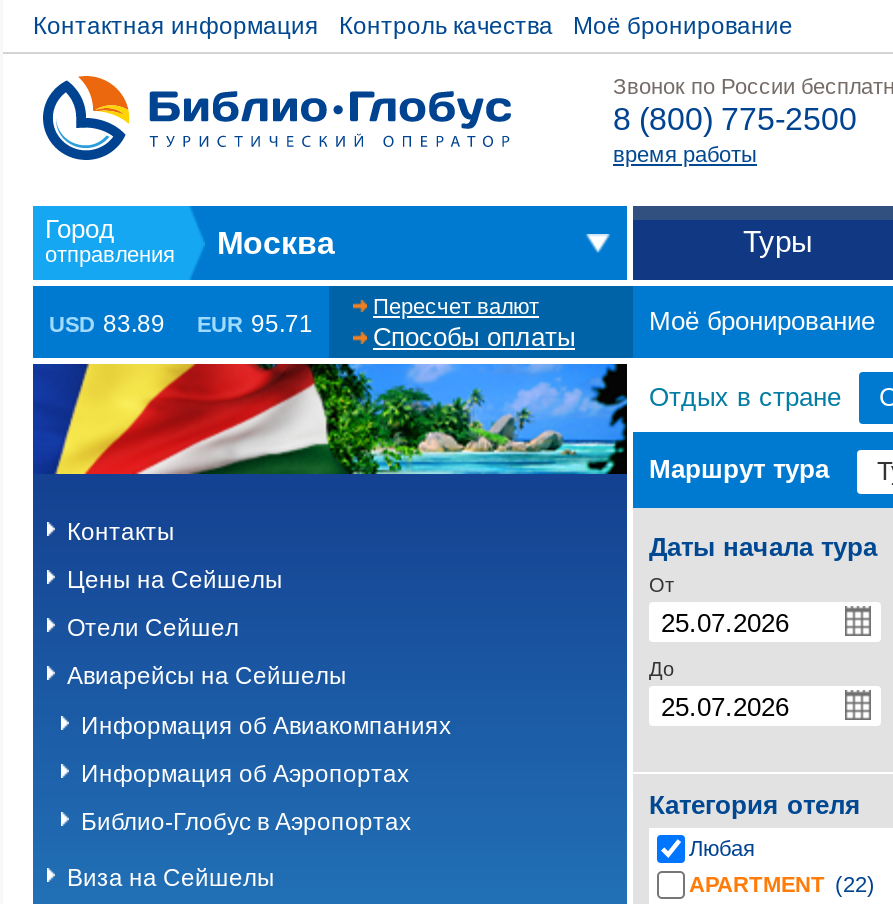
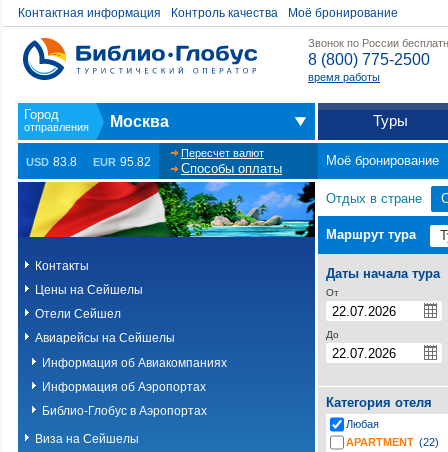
[49,310,165,338] USD 83.89 -> [26,155,77,169] USD 83.8
[197,310,313,338] EUR 95.71 -> [93,155,151,169] EUR 95.82

